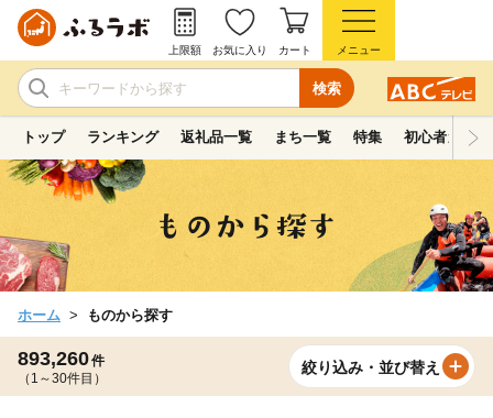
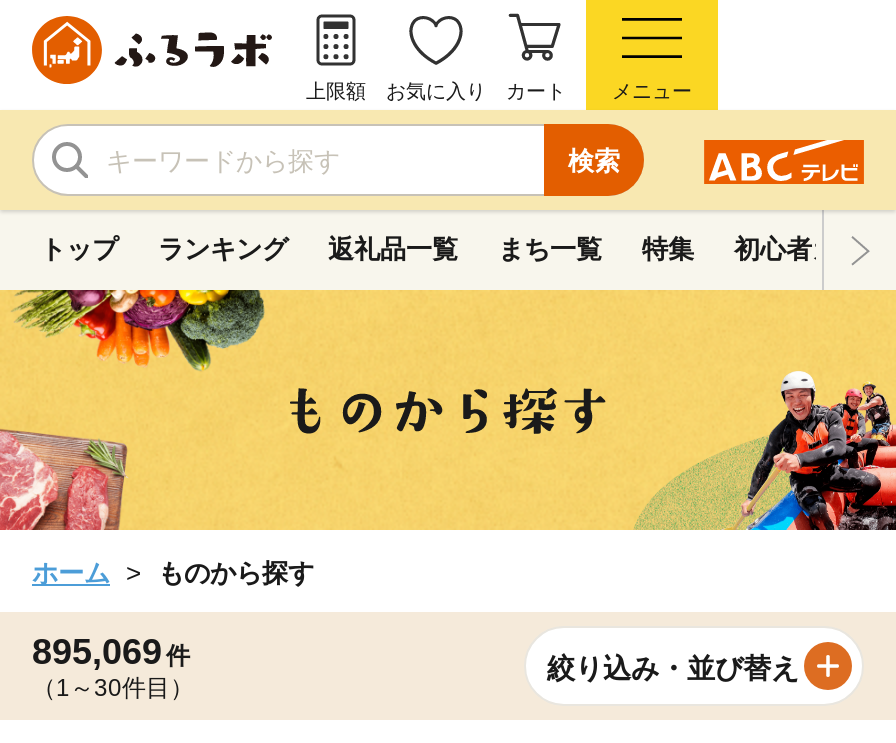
[18,348,105,370] 893,260 件 -> [32,632,190,672] 895,069 件

